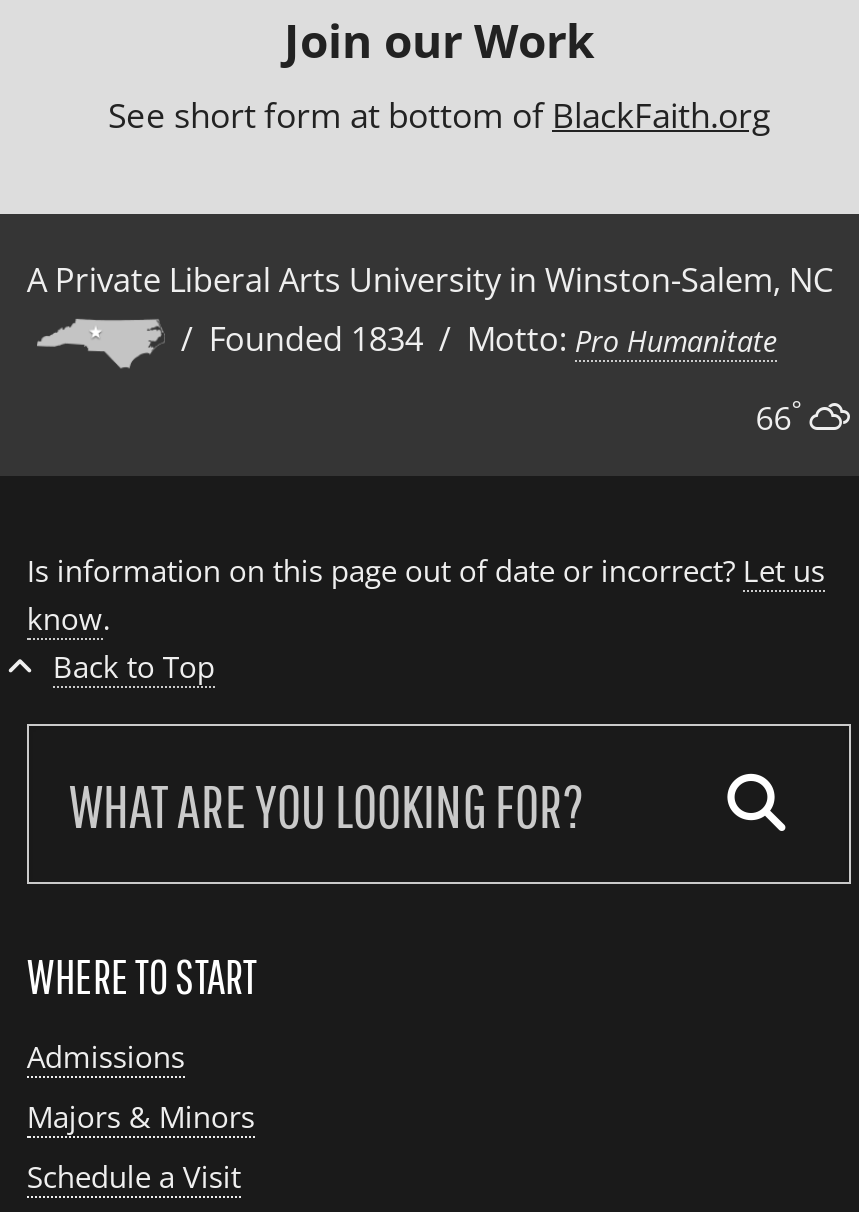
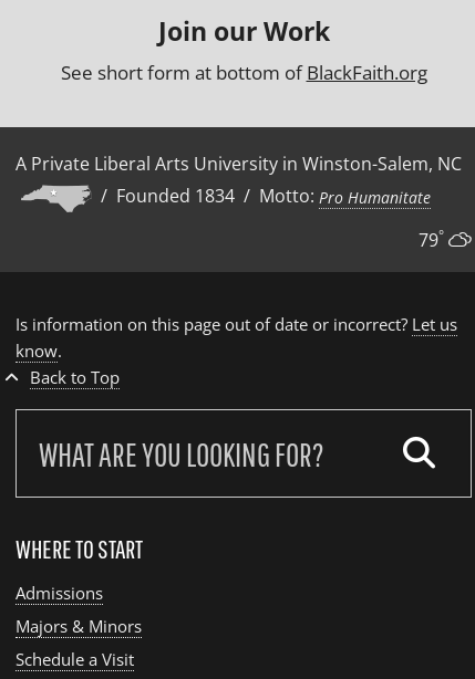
[755,392,801,440] 66° -> [419,226,444,252] 79°

